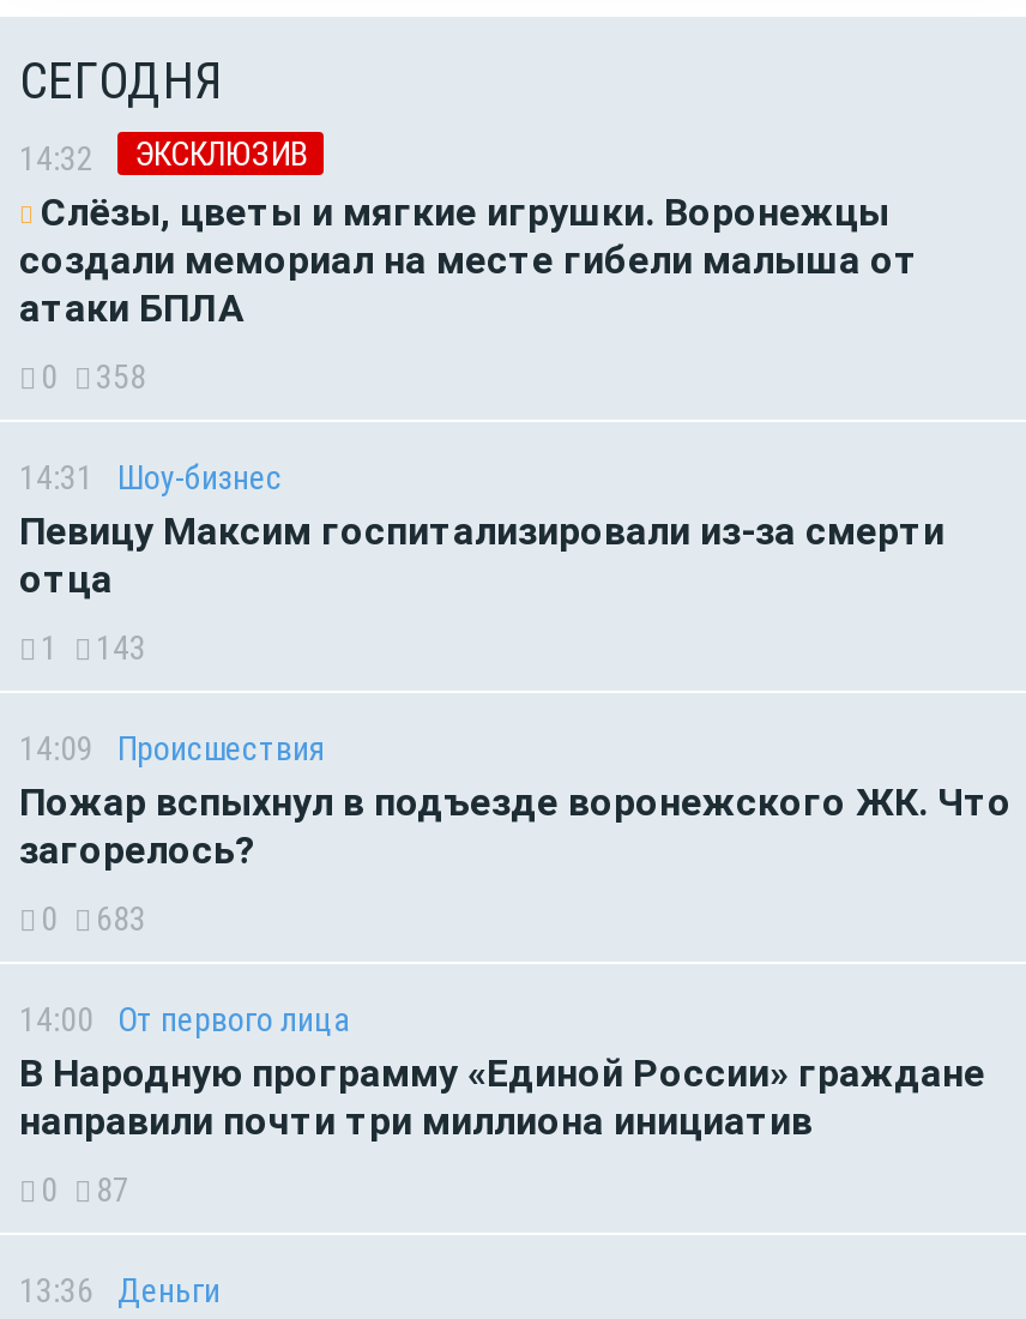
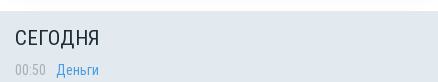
[19,134,1012,1309] 14:32 | ЭКСКЛЮЗИВ | Слёзы, цветы и мягкие игрушки. Воронежцы | создали мемориал на месте гибели малыша от | атаки БПЛА | 0 | 358 | 14:31 | Шоу-бизнес | Певицу Максим госпитализировали из-за смерти | отца | 1 | 143 | 14:09 | Происшествия | Пожар вспыхнул в подъезде воронежского ЖК. Что | загорелось? | 0 | 683 | 14:00 | От первого лица | В Народную программу «Единой России» граждане | направили почти три миллиона инициатив | 0 | 87 | 13:36 -> [15,62,46,78] 00:50

